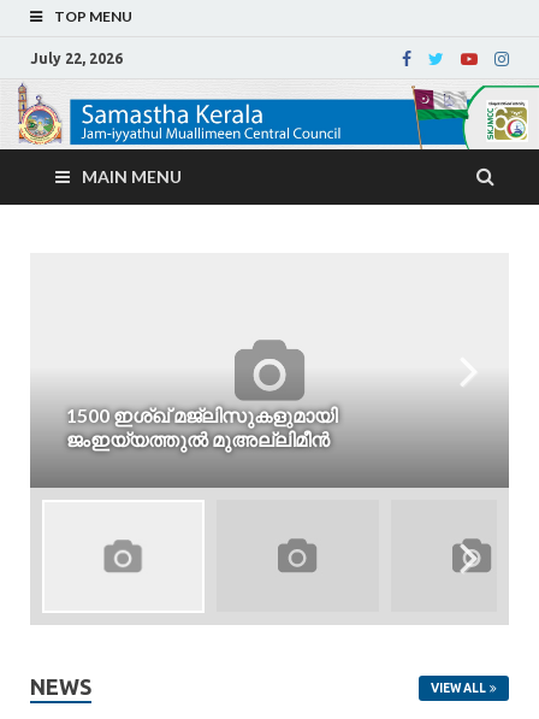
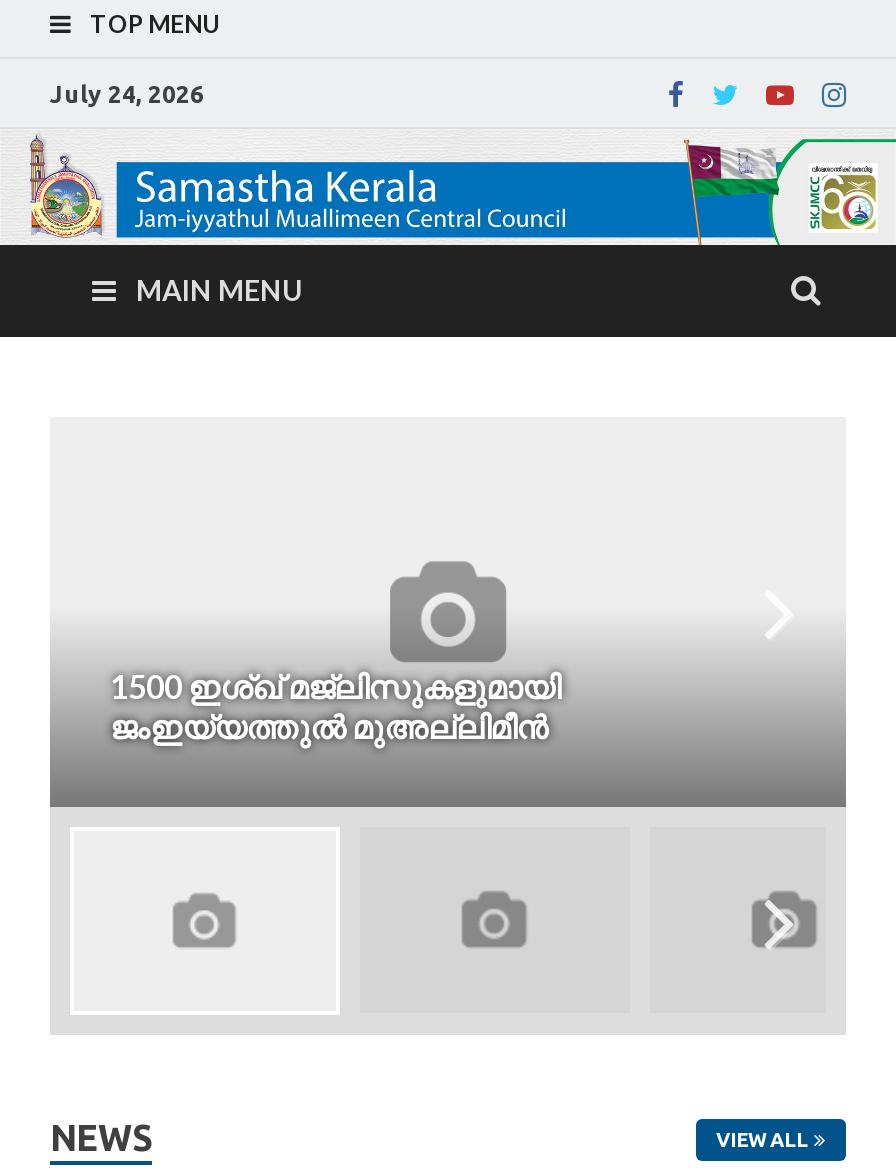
[30,50,123,66] July 22, 2026 -> [50,80,204,106] July 24, 2026

